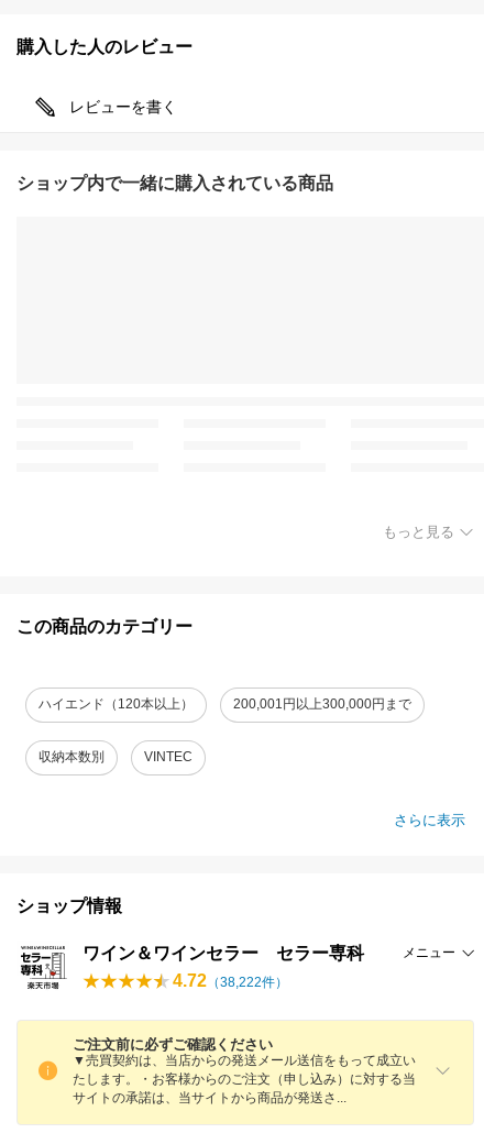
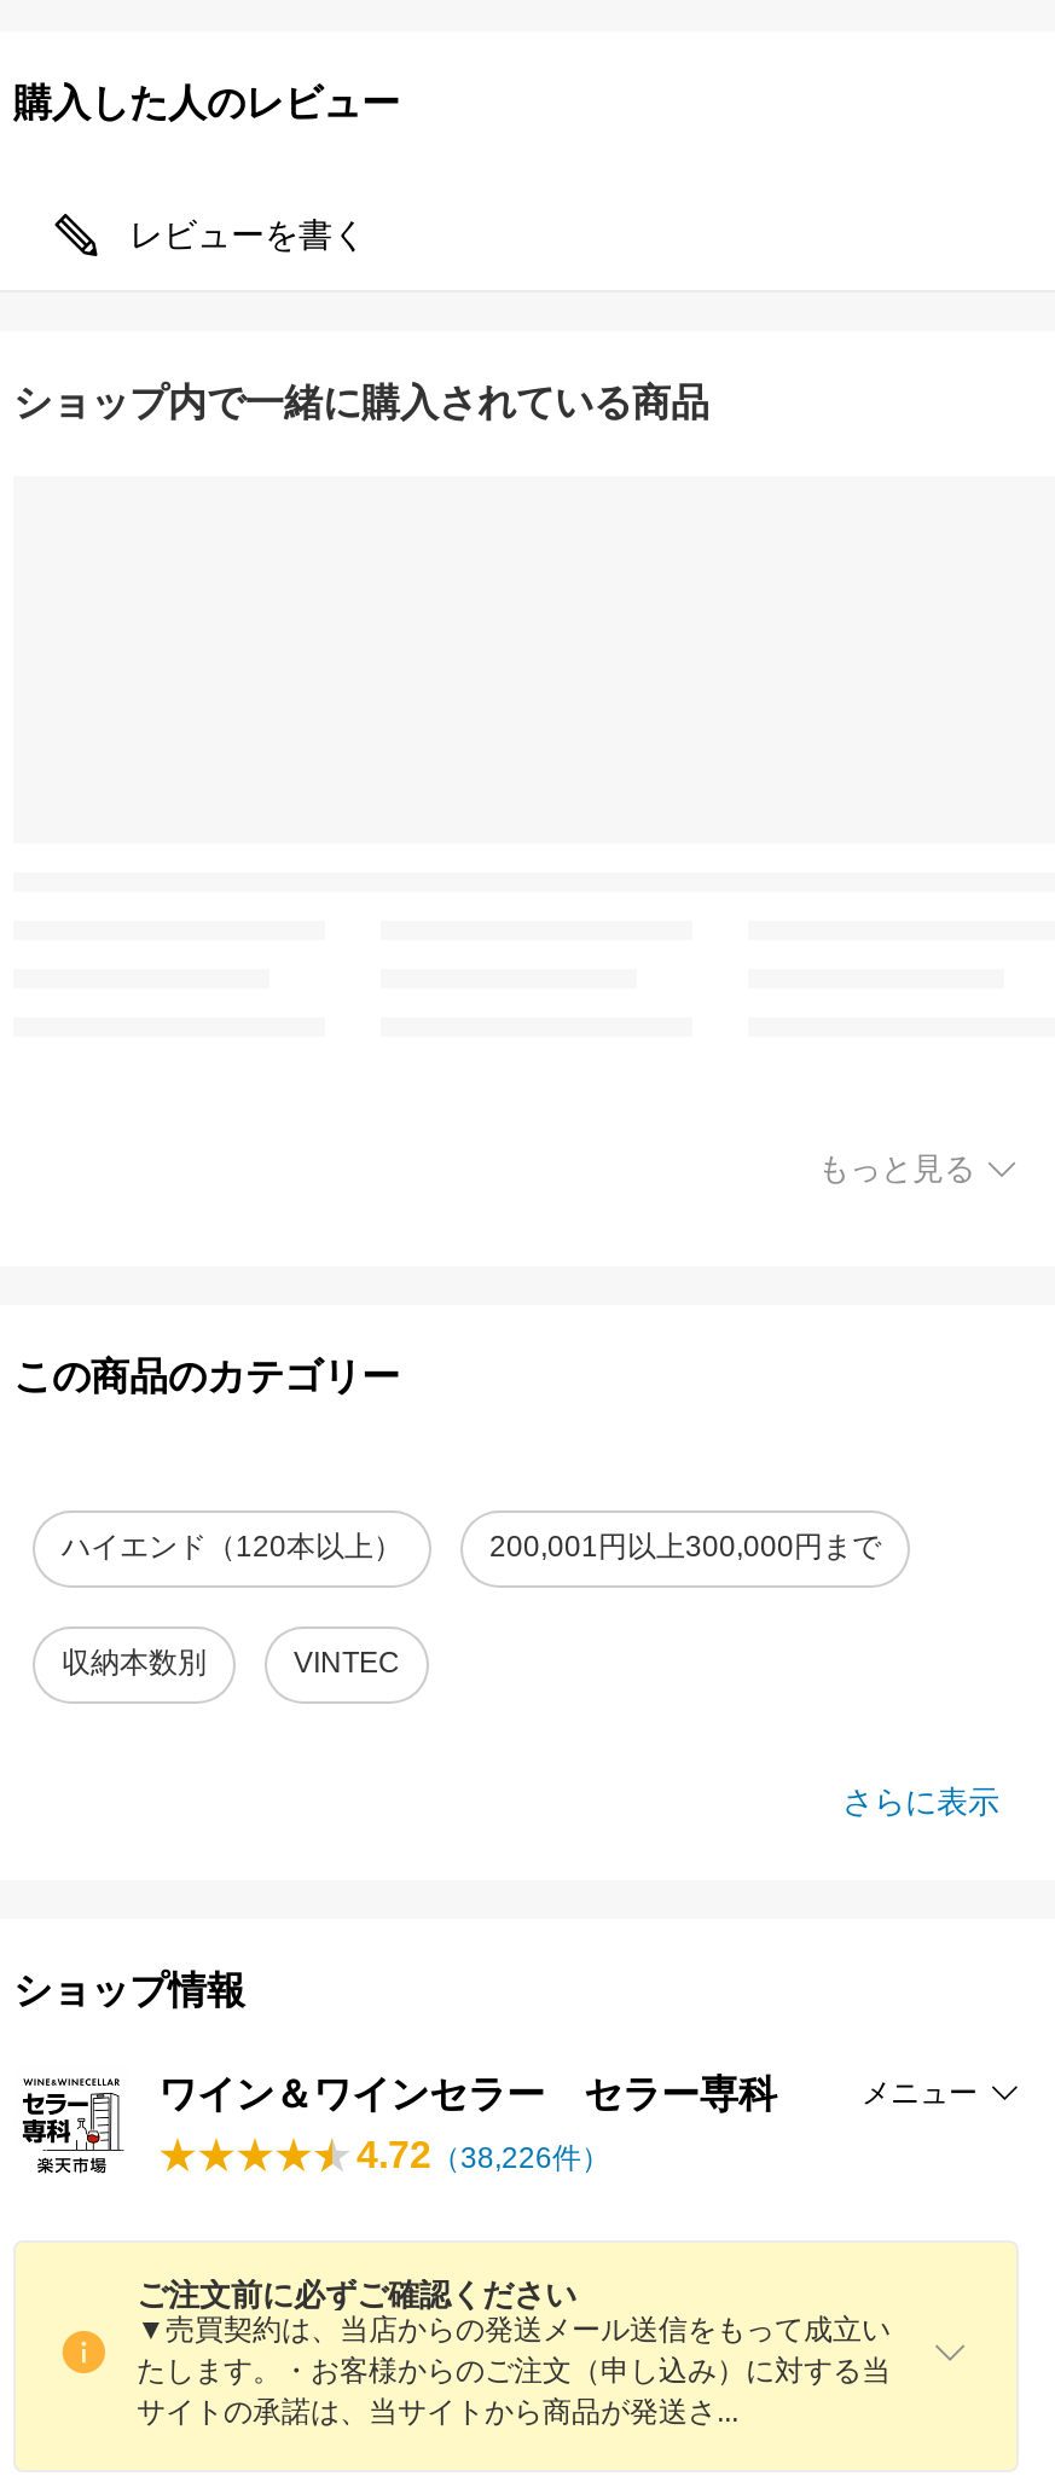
[173,971,288,990] 4.72（38,222件） -> [357,2133,610,2174] 4.72（38,226件）

